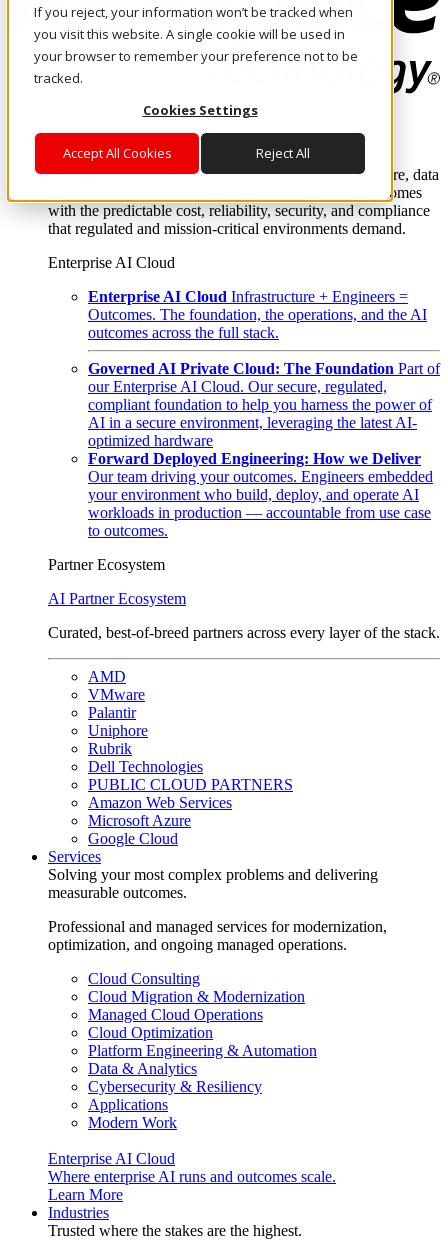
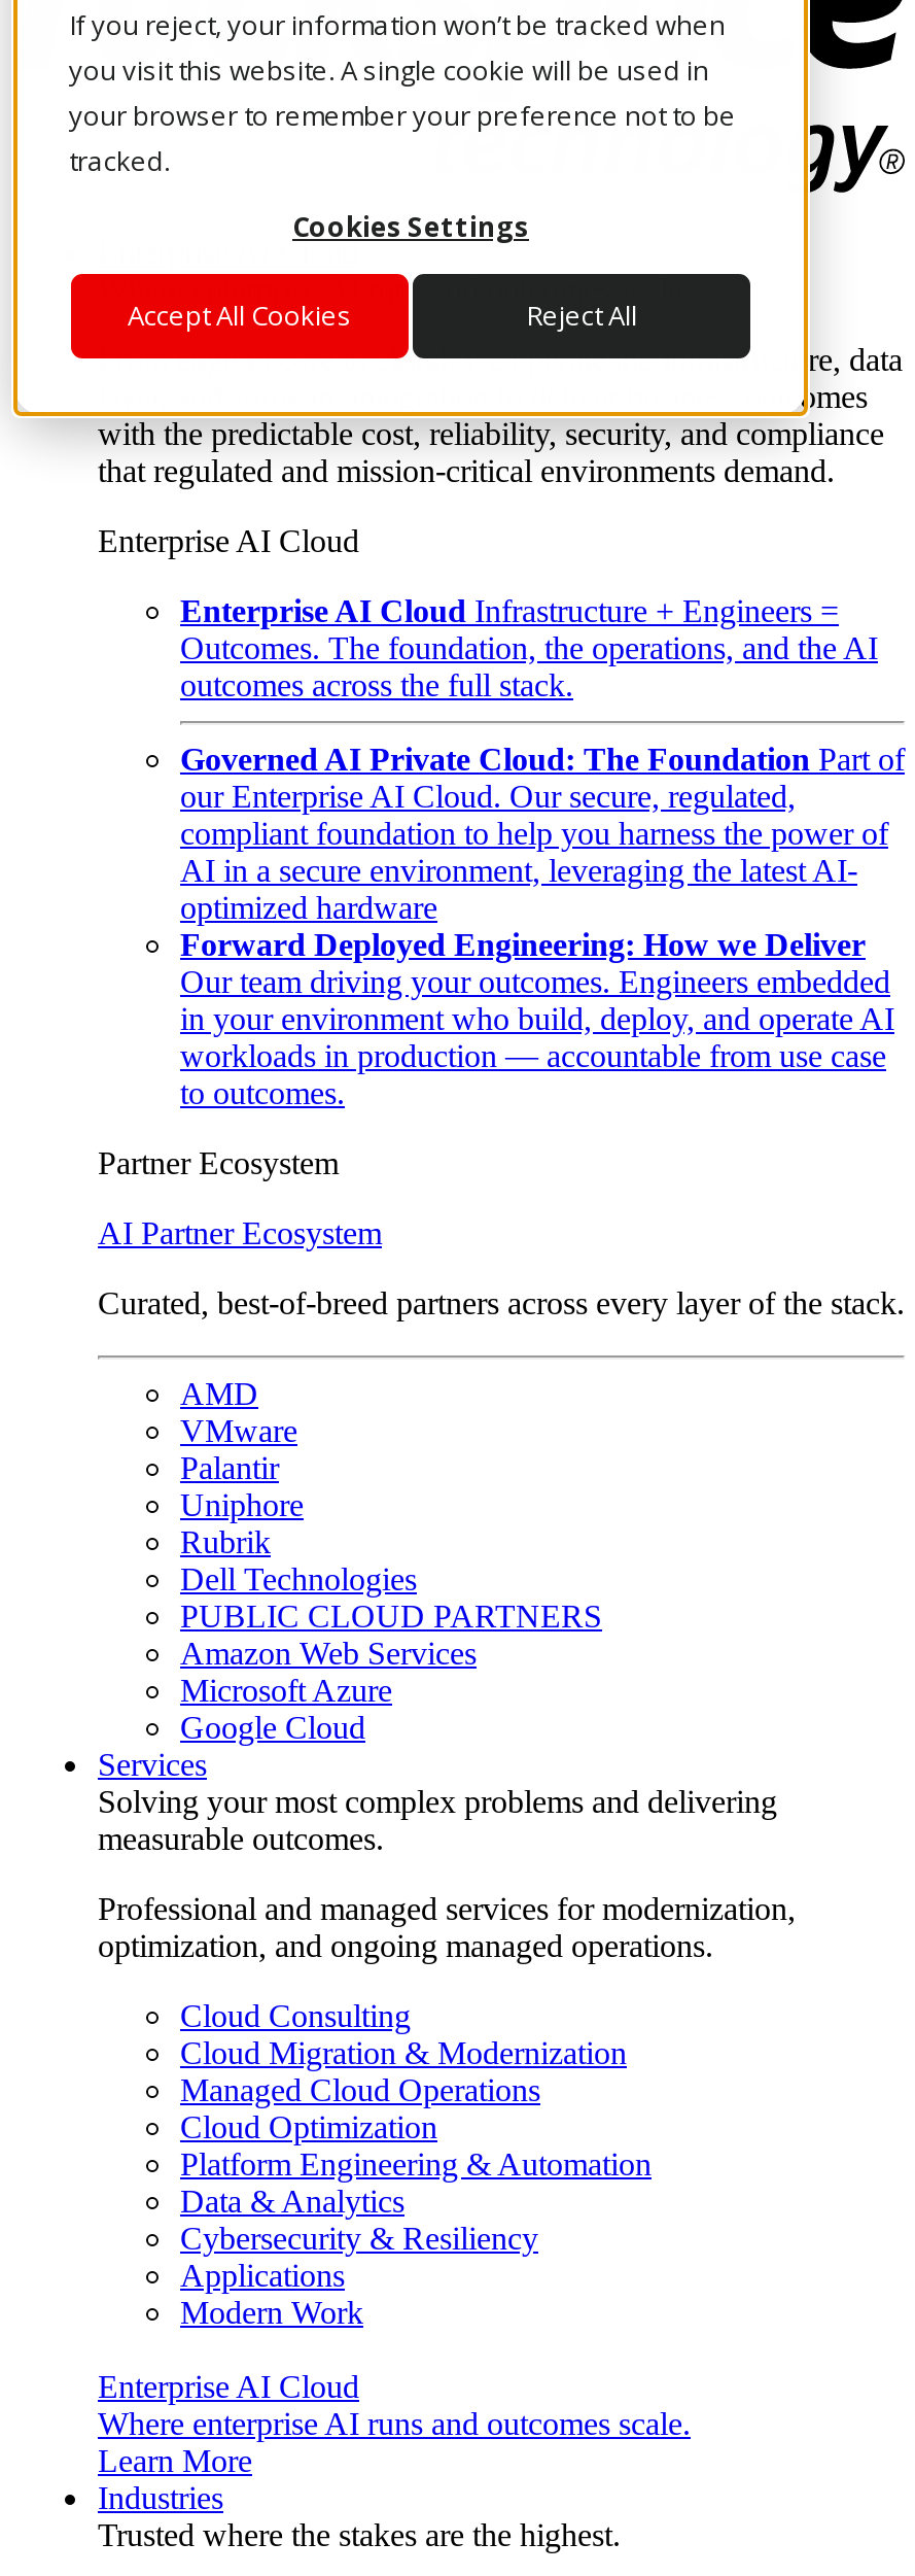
[88,486,419,503] your environment who build, deploy, and operate AI -> [180,1002,894,1037] in your environment who build, deploy, and operate AI

